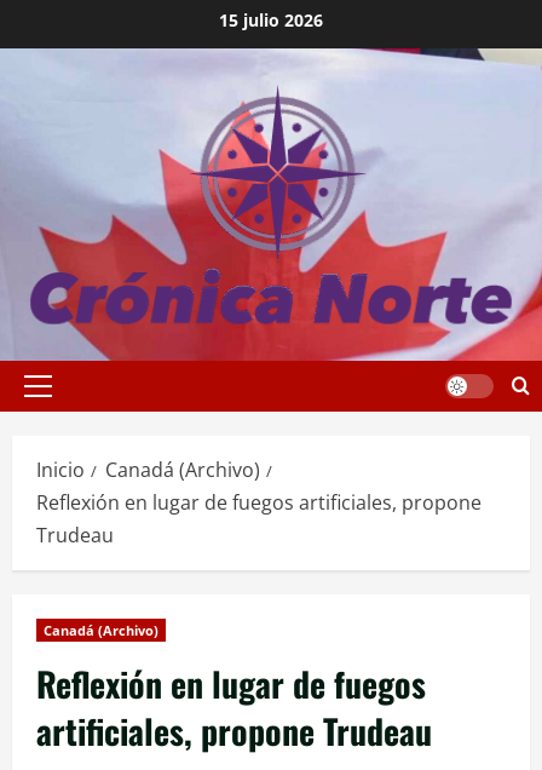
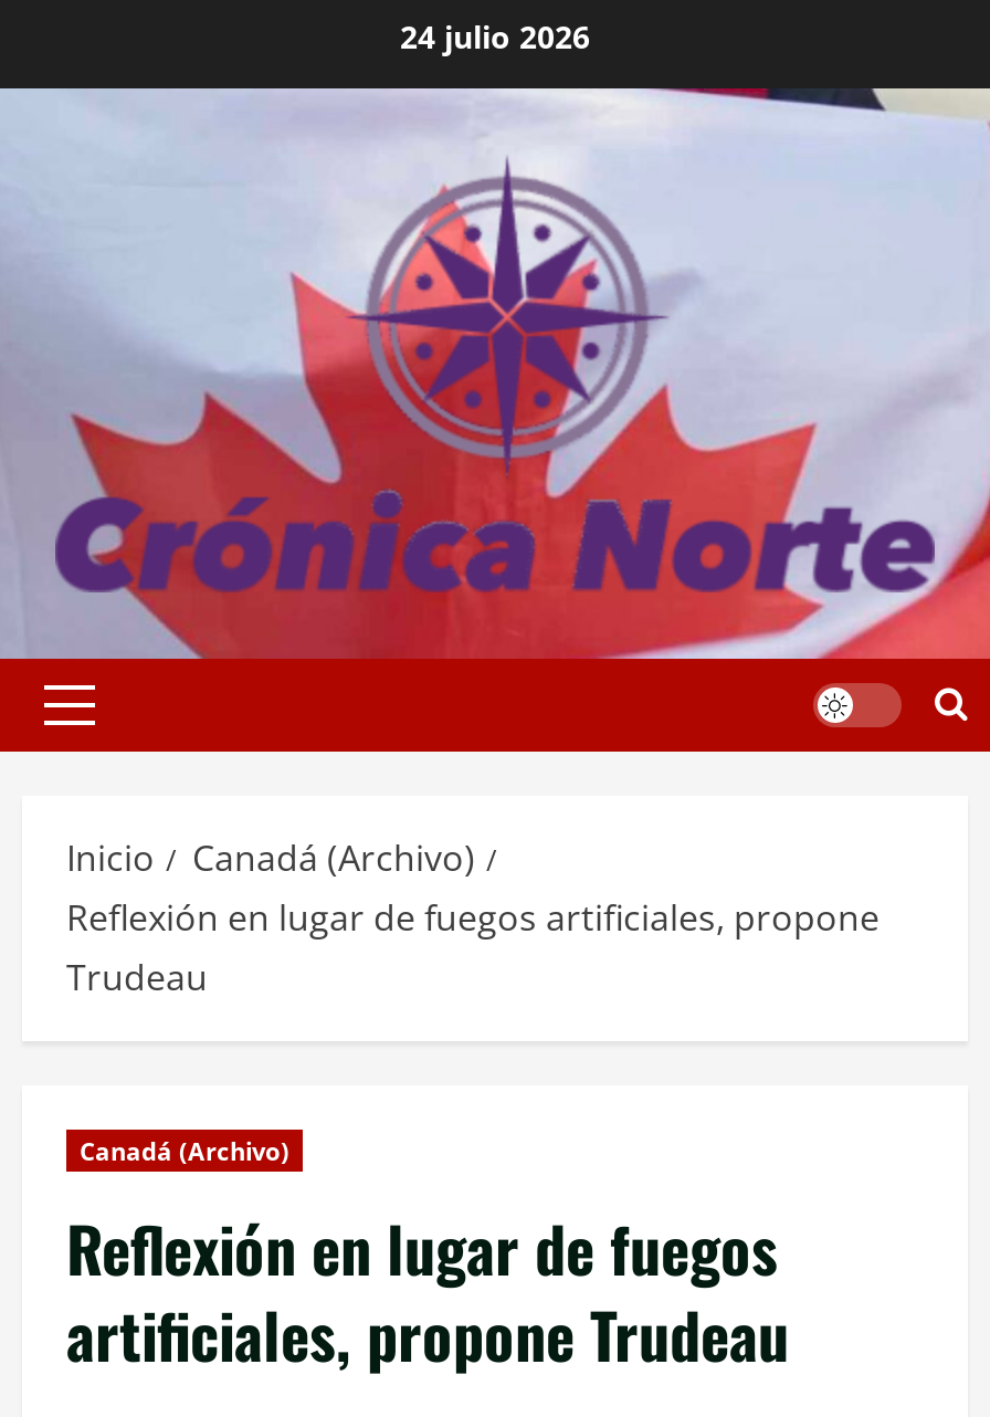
[219,9,323,32] 15 julio 2026 -> [400,16,590,58] 24 julio 2026

